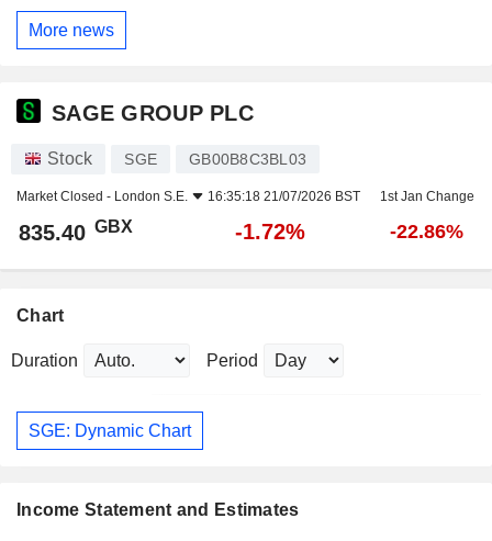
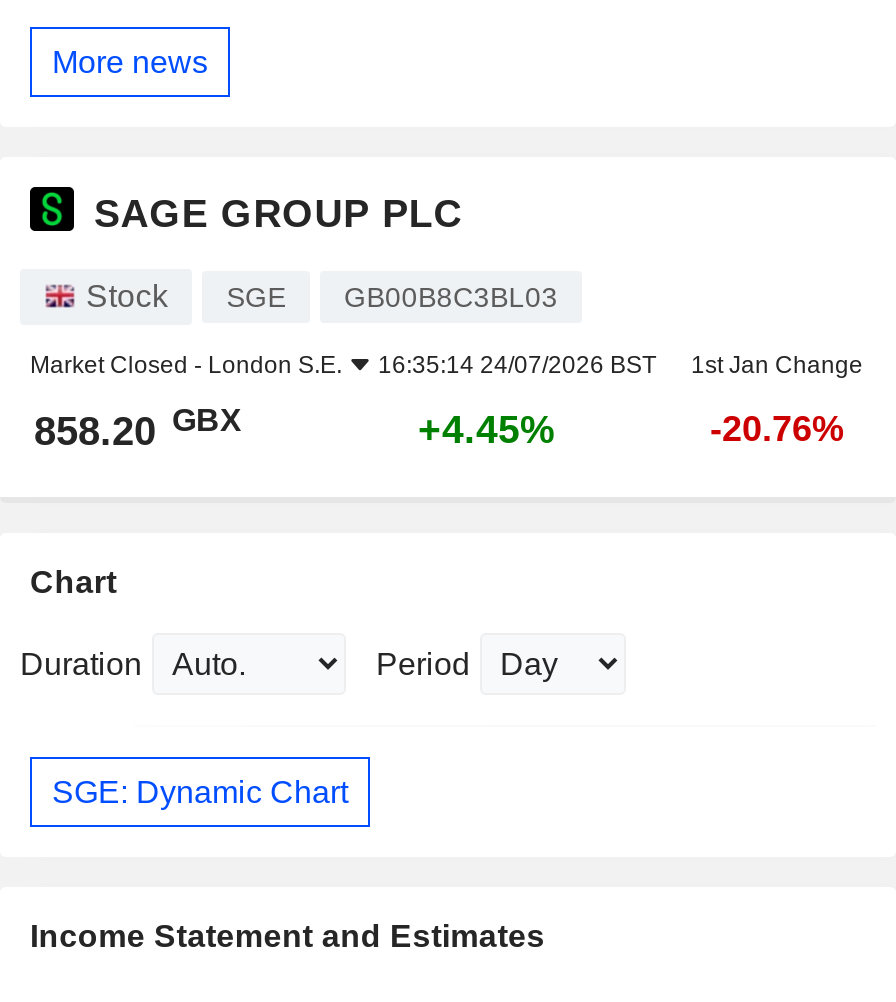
[16,189,474,204] Market Closed - London S.E. 16:35:18 21/07/2026 BST 1st Jan Change -> [30,351,863,379] Market Closed - London S.E. 16:35:14 24/07/2026 BST 1st Jan Change
[19,217,133,245] 835.40 GBX -> [34,402,242,453] 858.20 GBX
[235,220,305,244] -1.72% -> [418,407,556,451] +4.45%
[390,221,463,243] -22.86% -> [710,409,844,449] -20.76%

